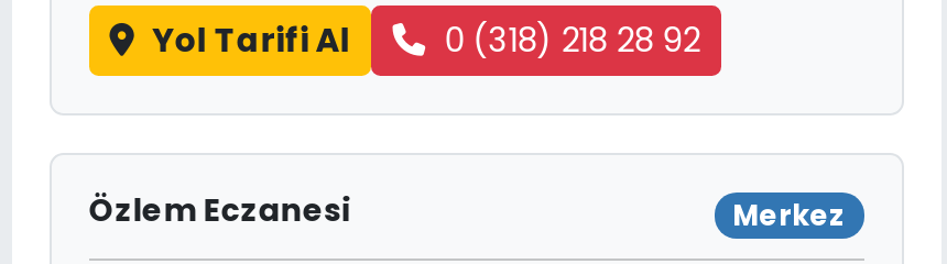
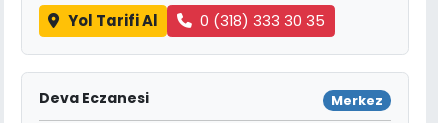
[444,17,700,63] 0 (318) 218 28 92 -> [200,10,325,31] 0 (318) 333 30 35
[89,189,351,233] Özlem Eczanesi -> [39,88,149,108] Deva Eczanesi

